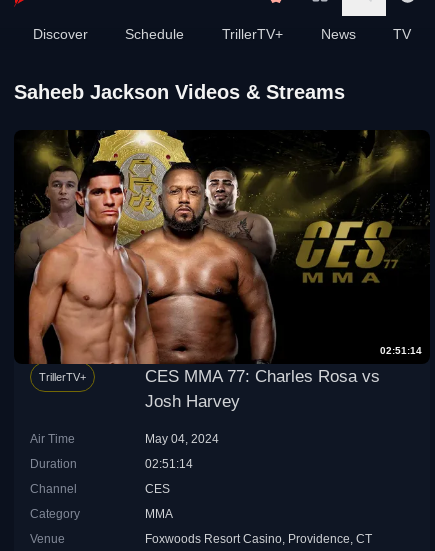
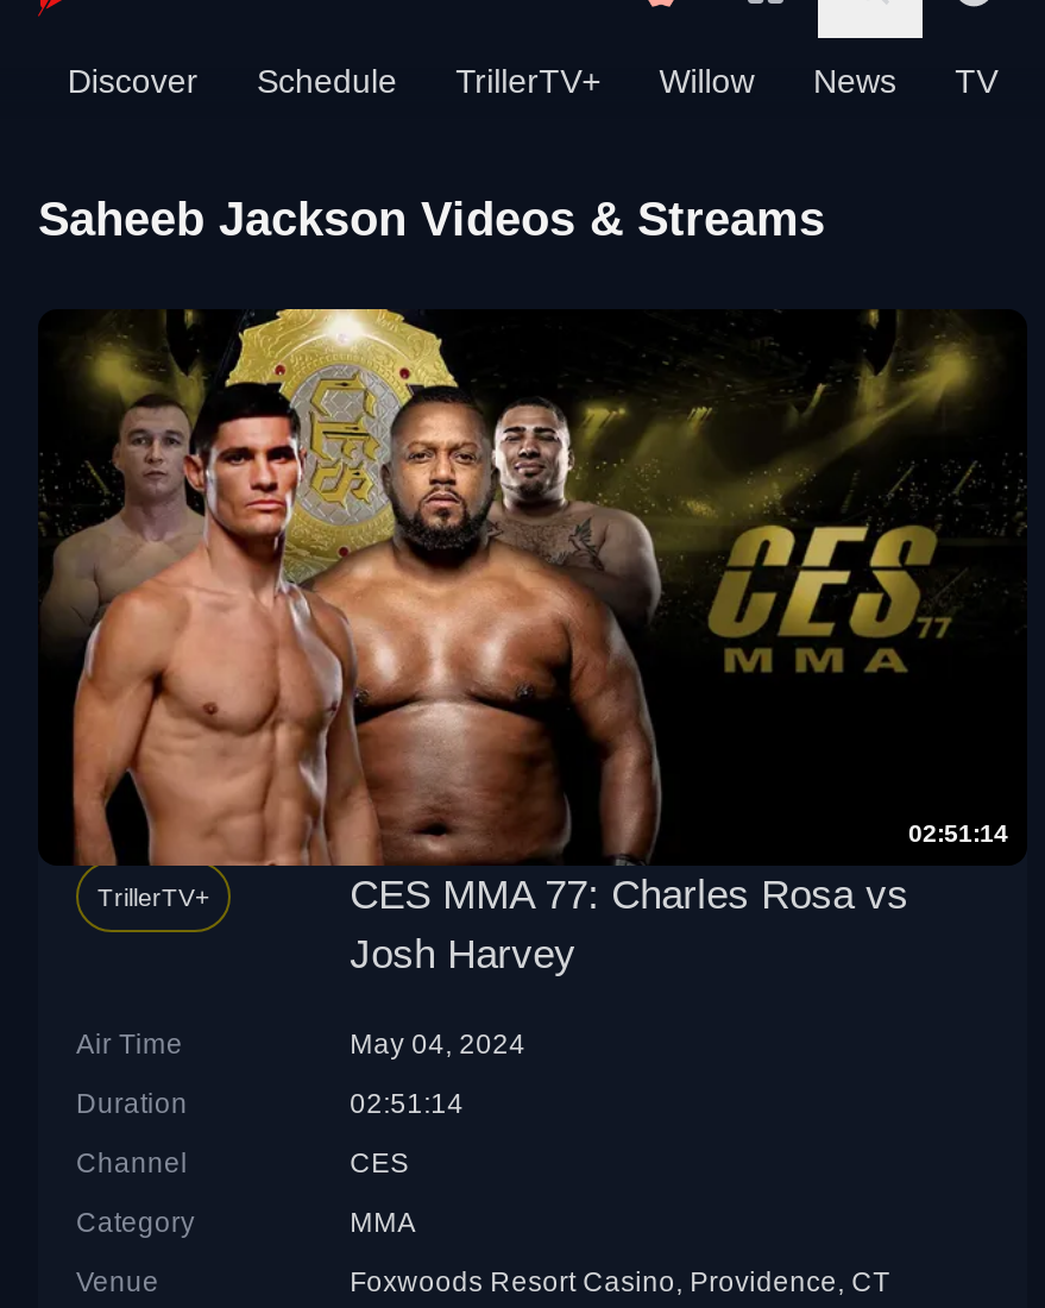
none -> [659,62,754,100] Willow

